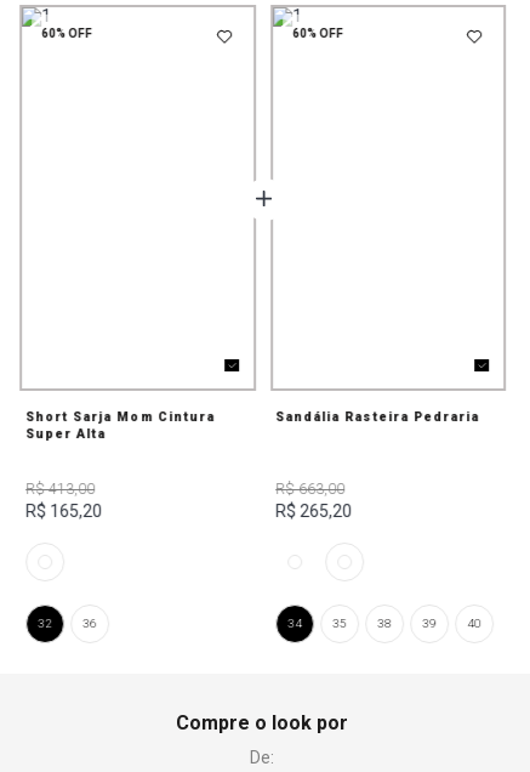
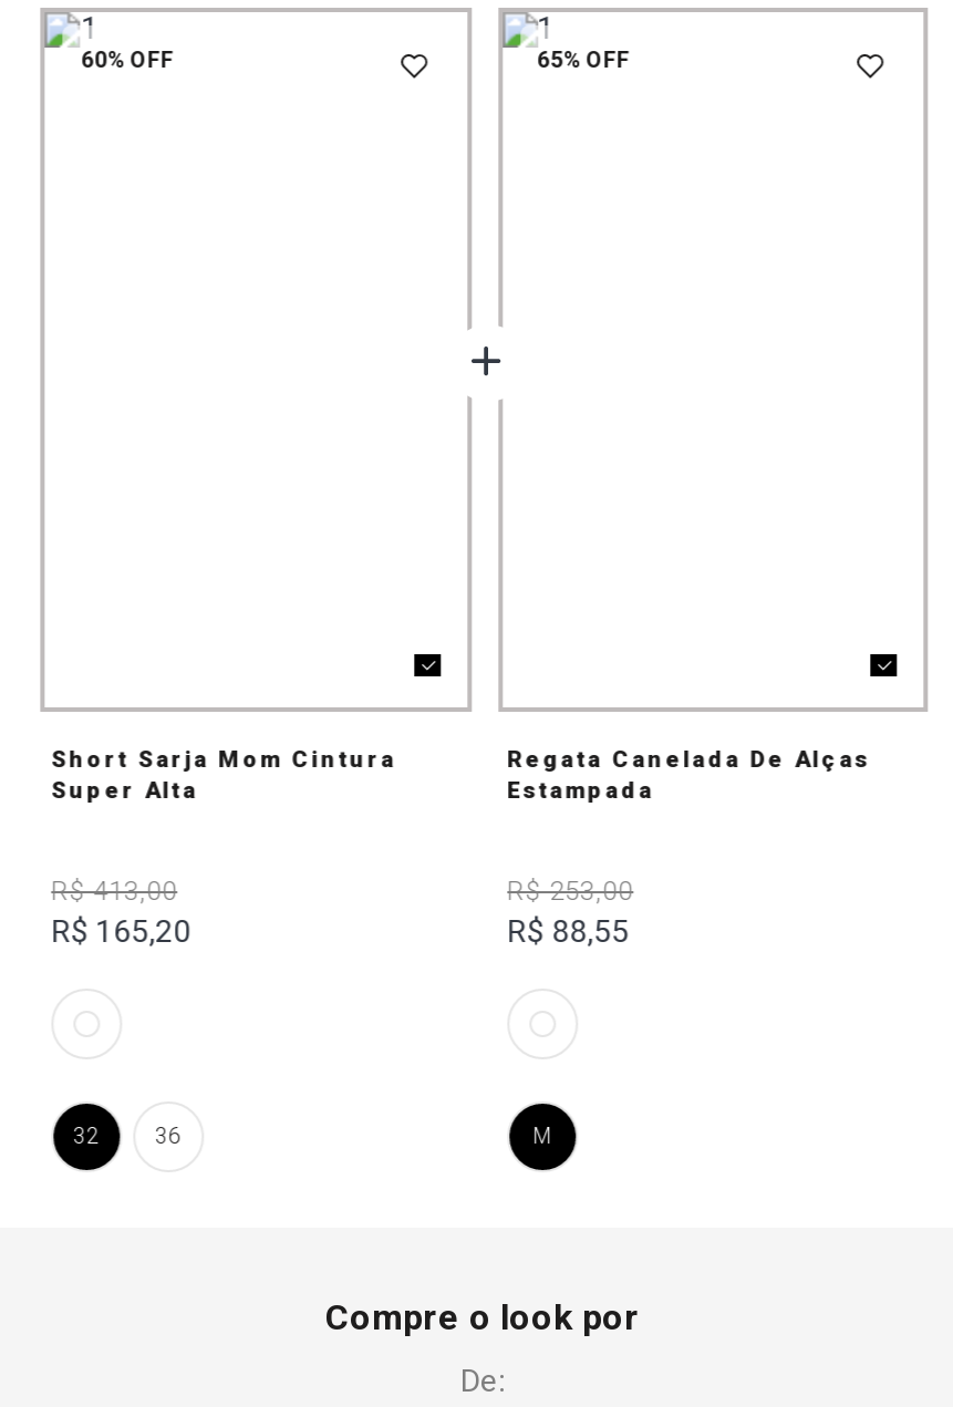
[292,25,343,42] 60% OFF -> [537,45,630,76] 65% OFF
[276,409,479,424] Sandália Rasteira Pedraria -> [507,744,870,804] Regata Canelada De Alças | Estampada
[276,480,352,520] R$ 663,00 | R$ 265,20 -> [507,875,634,948] R$ 253,00 | R$ 88,55
[288,617,482,630] 34 | 35 | 38 | 39 | 40 -> [533,1124,553,1148] M

